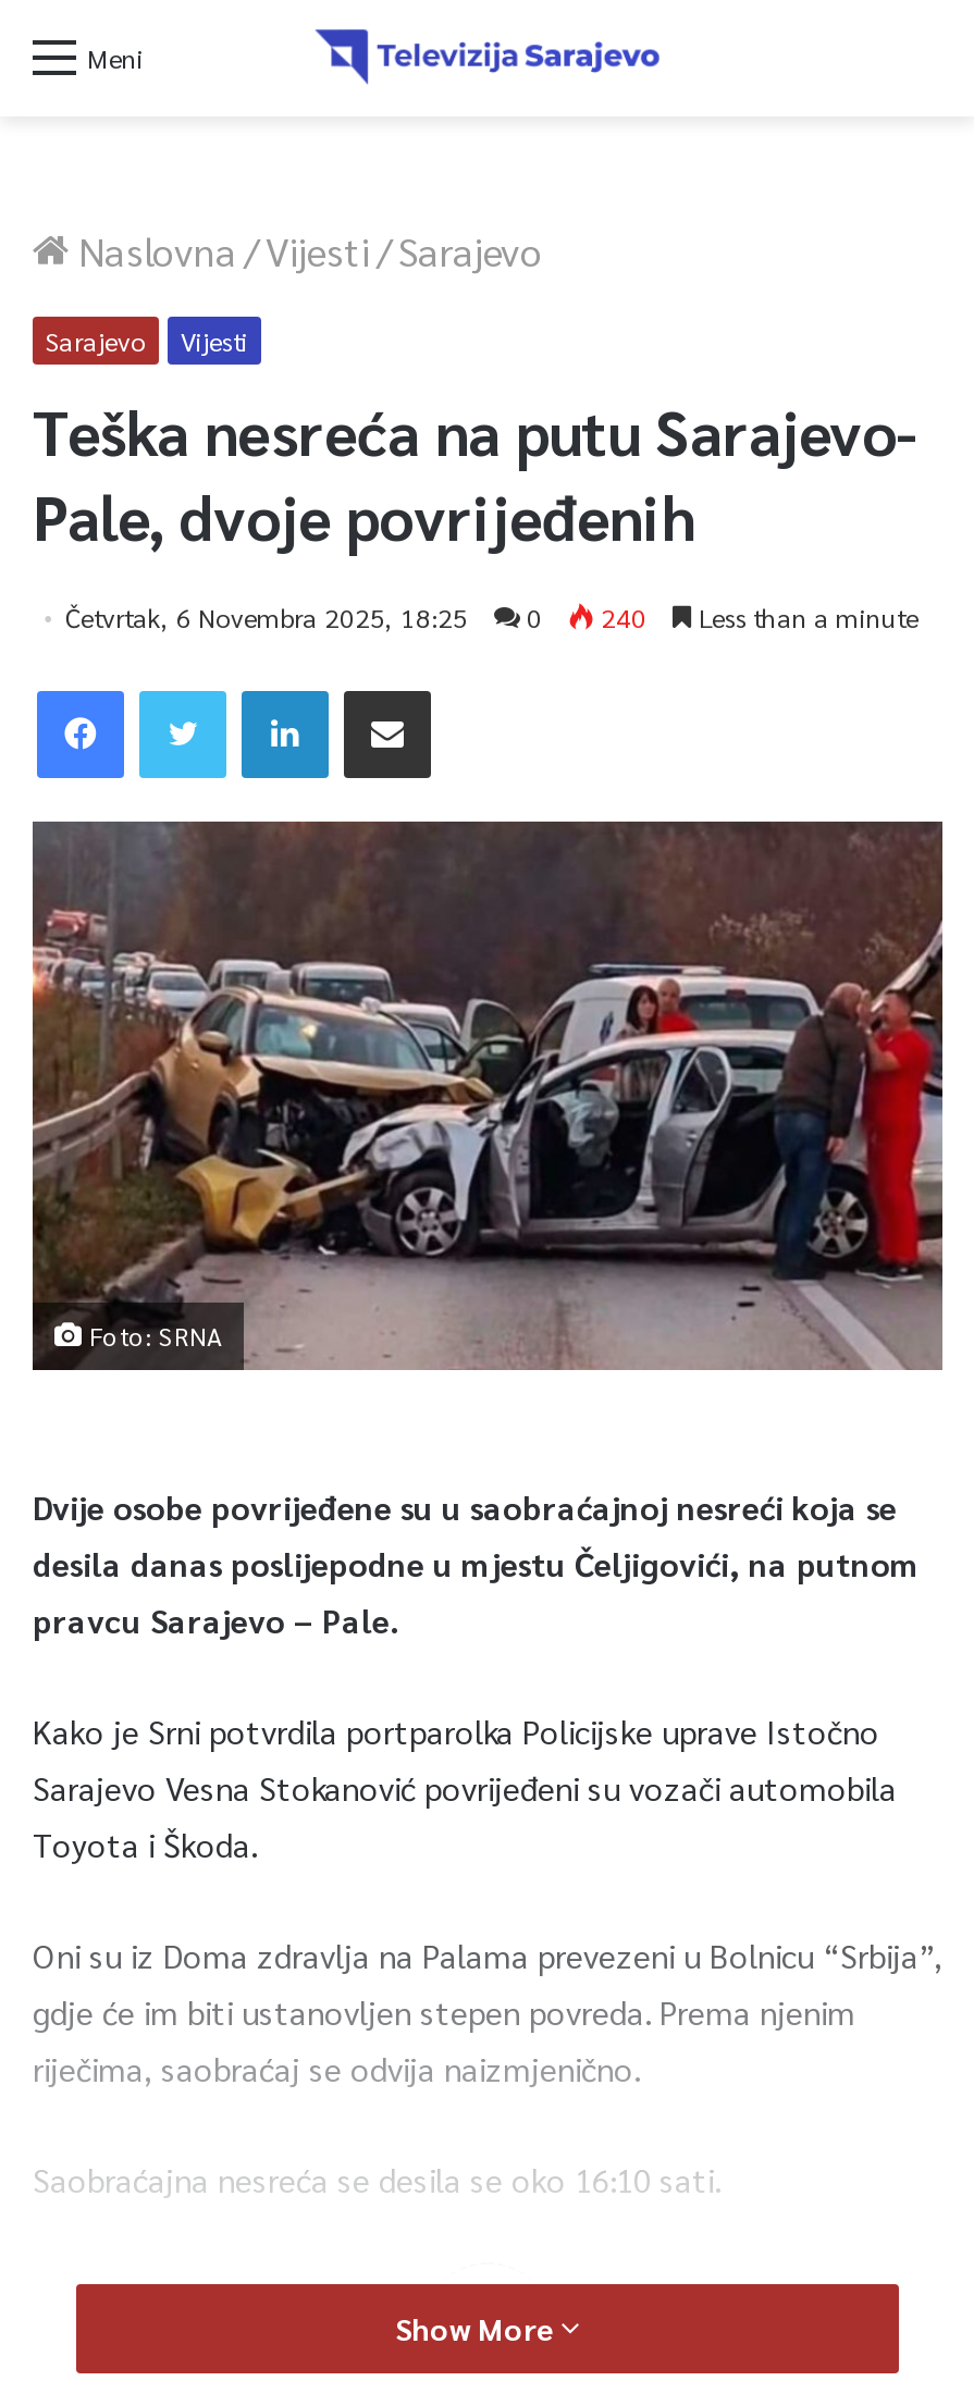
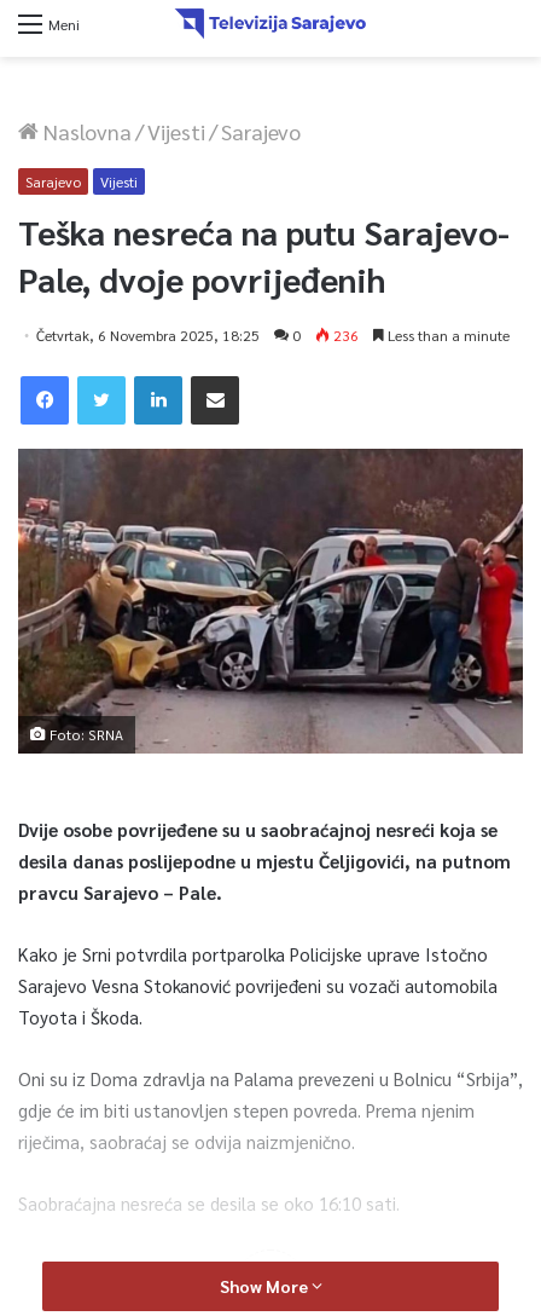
[65,599,918,634] Četvrtak, 6 Novembra 2025, 18:25 0 240 Less than a minute -> [36,325,510,344] Četvrtak, 6 Novembra 2025, 18:25 0 236 Less than a minute

